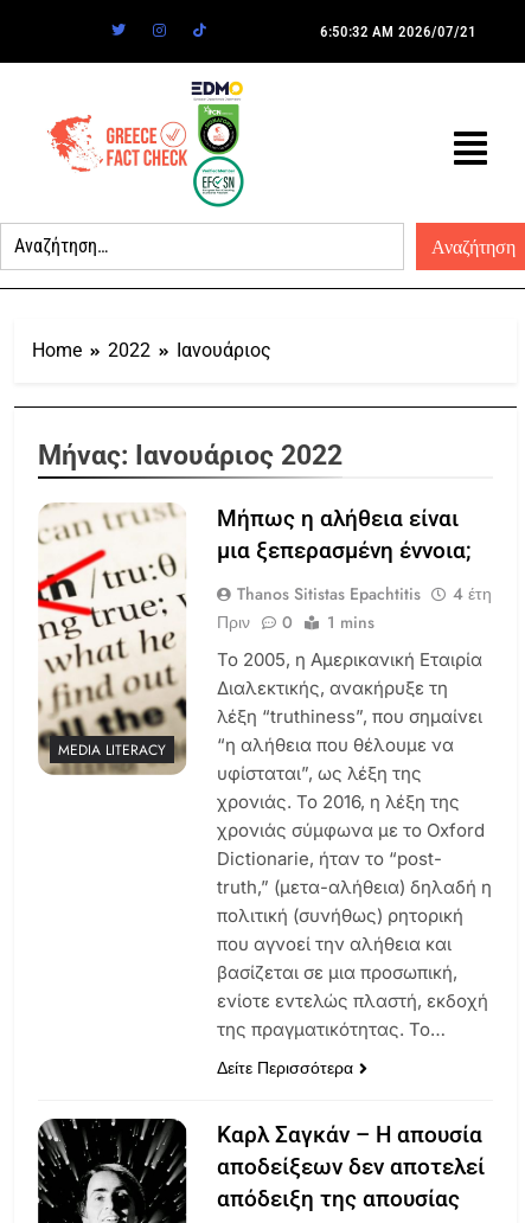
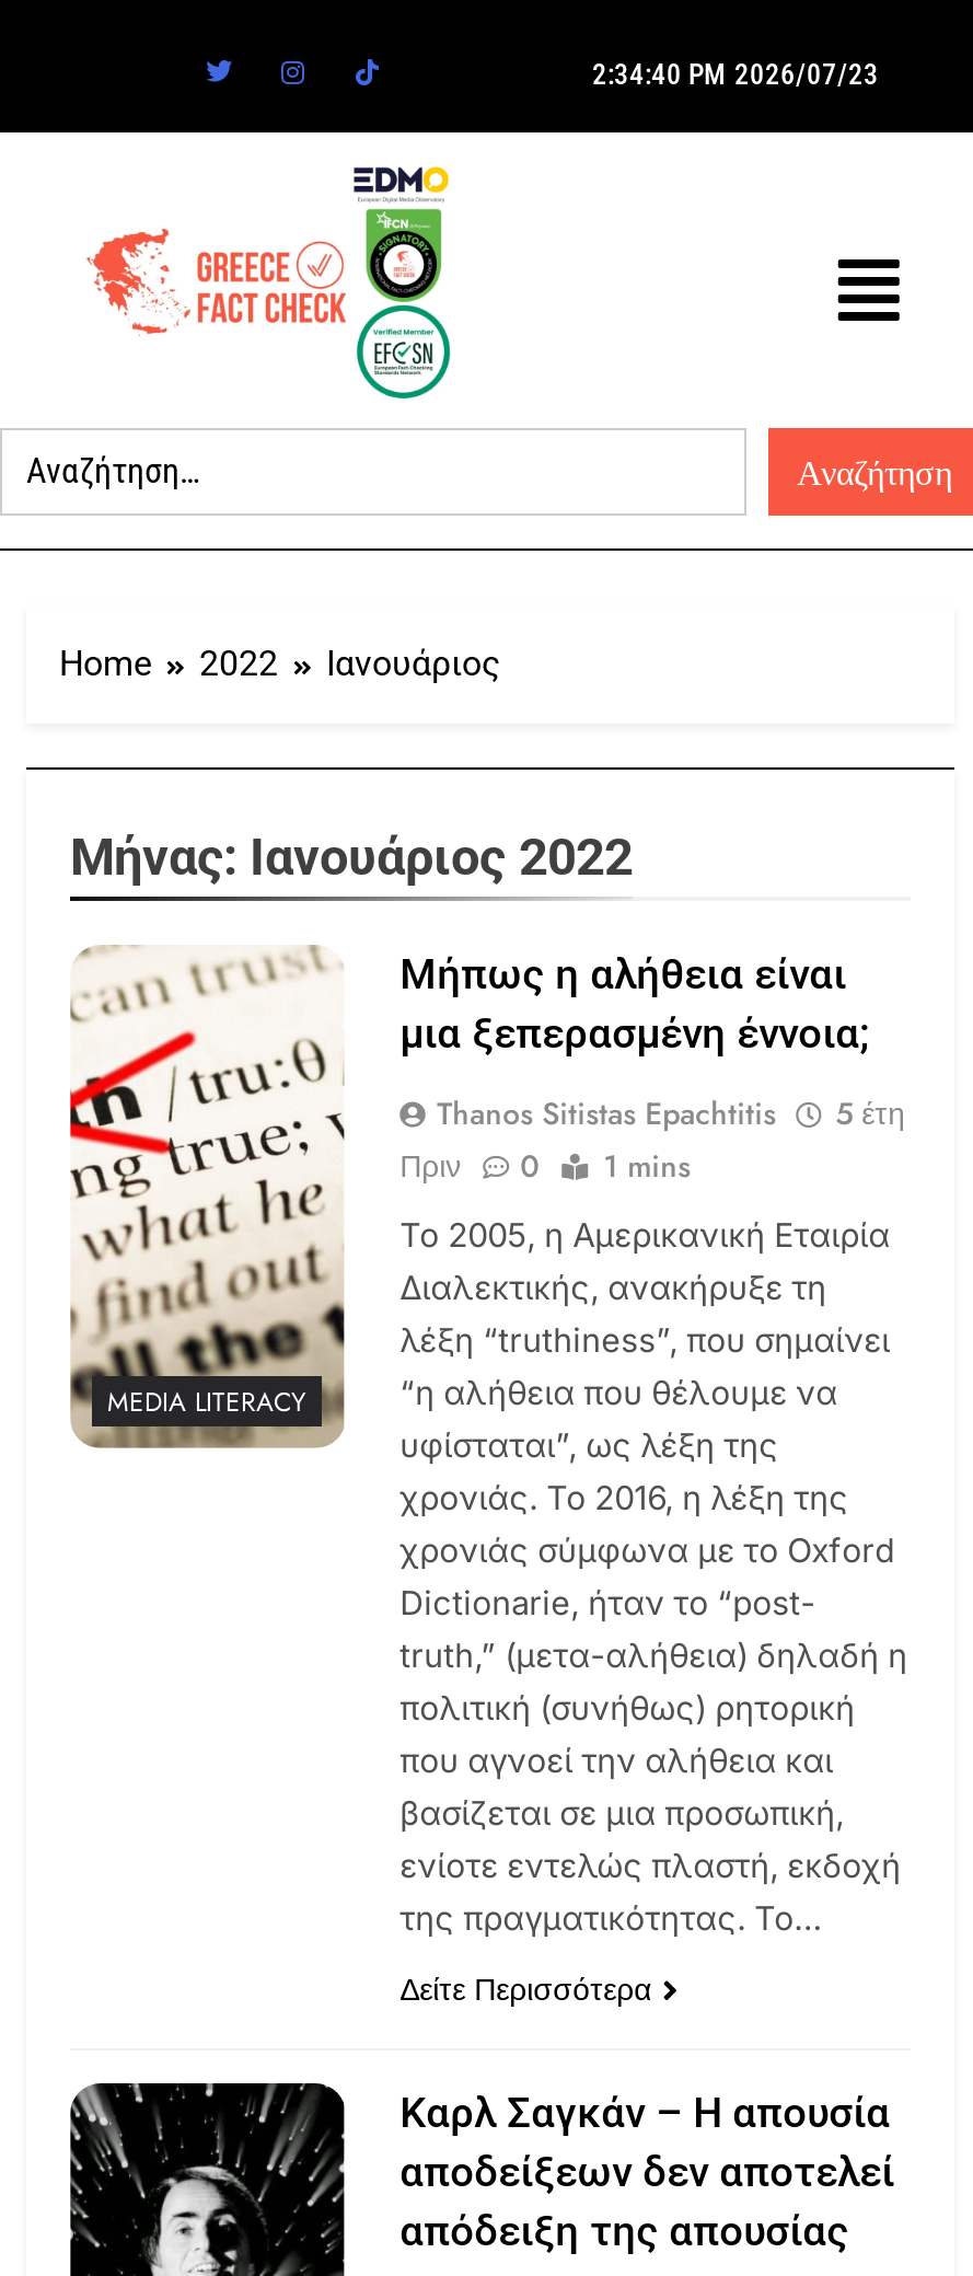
[320,23,476,40] 6:50:32 AM 2026/07/21 -> [592,58,879,91] 2:34:40 PM 2026/07/23
[237,581,491,605] Thanos Sitistas Epachtitis 4 έτη -> [437,1091,905,1134] Thanos Sitistas Epachtitis 5 έτη

